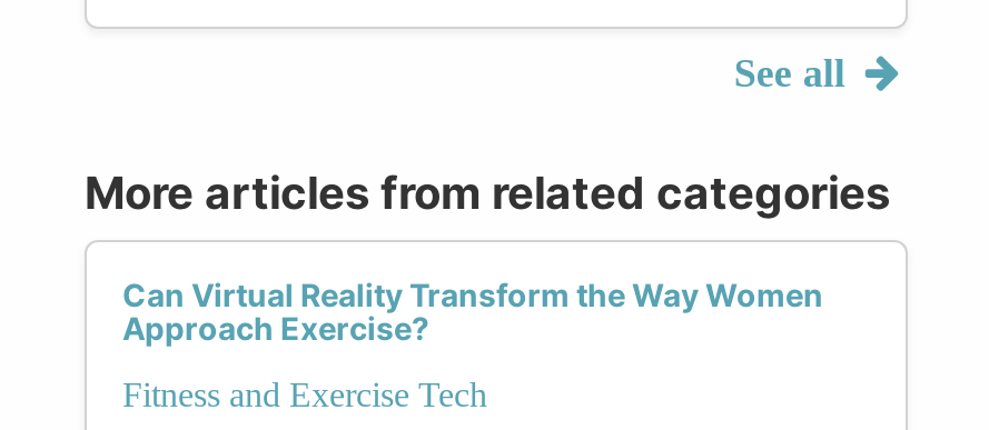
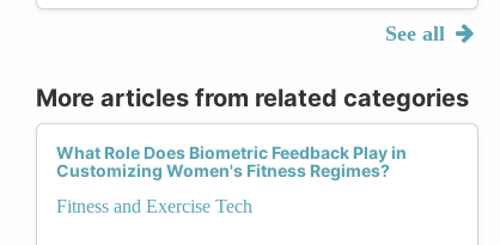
[122,276,823,347] Can Virtual Reality Transform the Way Women | Approach Exercise? -> [56,142,407,180] What Role Does Biometric Feedback Play in | Customizing Women's Fitness Regimes?

